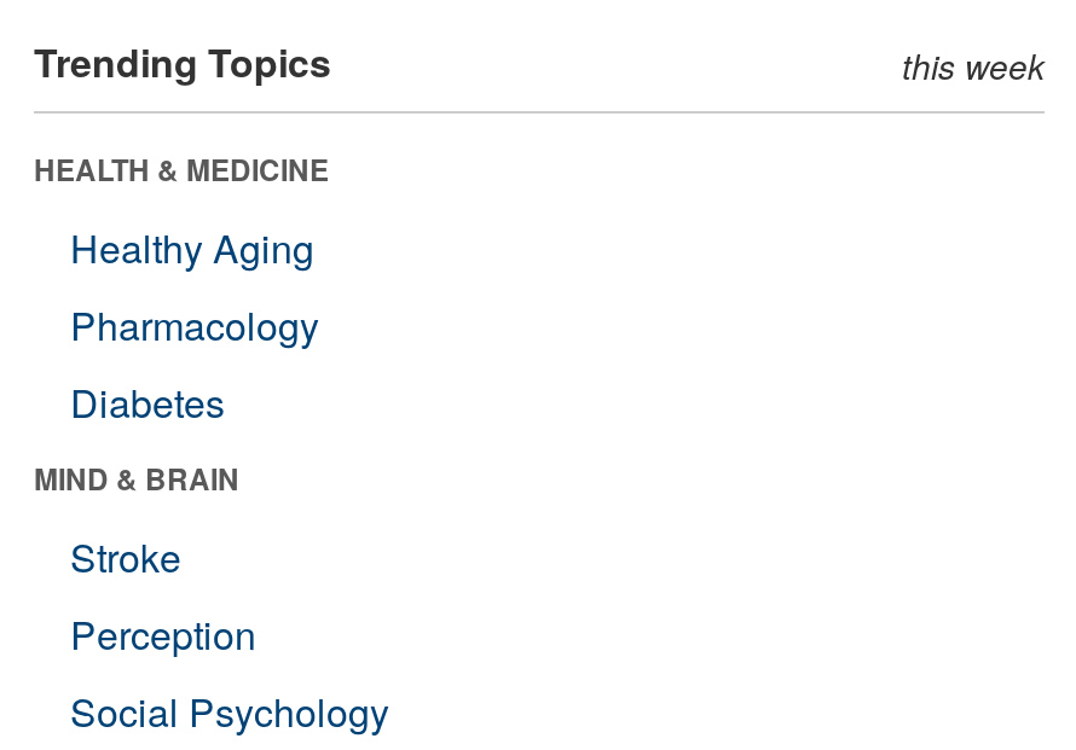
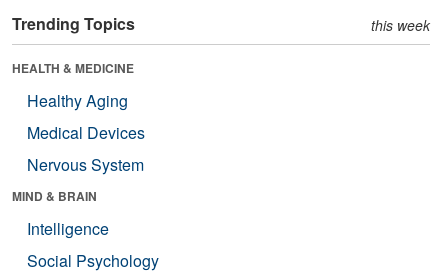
[70,297,319,429] Pharmacology | Diabetes -> [27,121,145,176] Medical Devices | Nervous System
[70,529,256,661] Stroke | Perception -> [27,217,109,240] Intelligence

